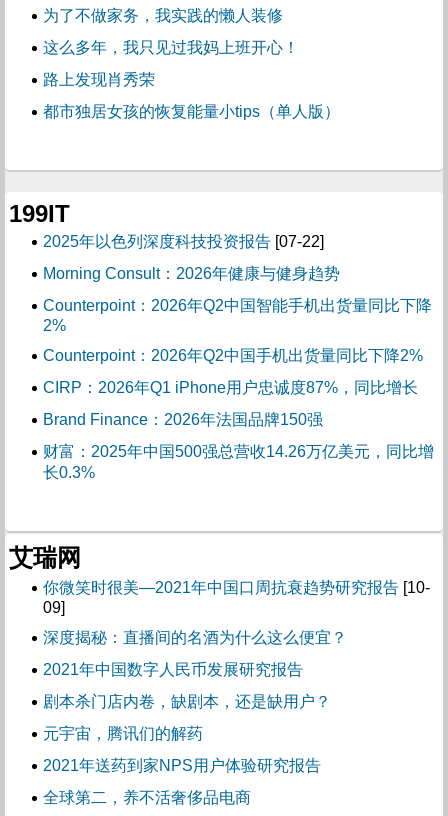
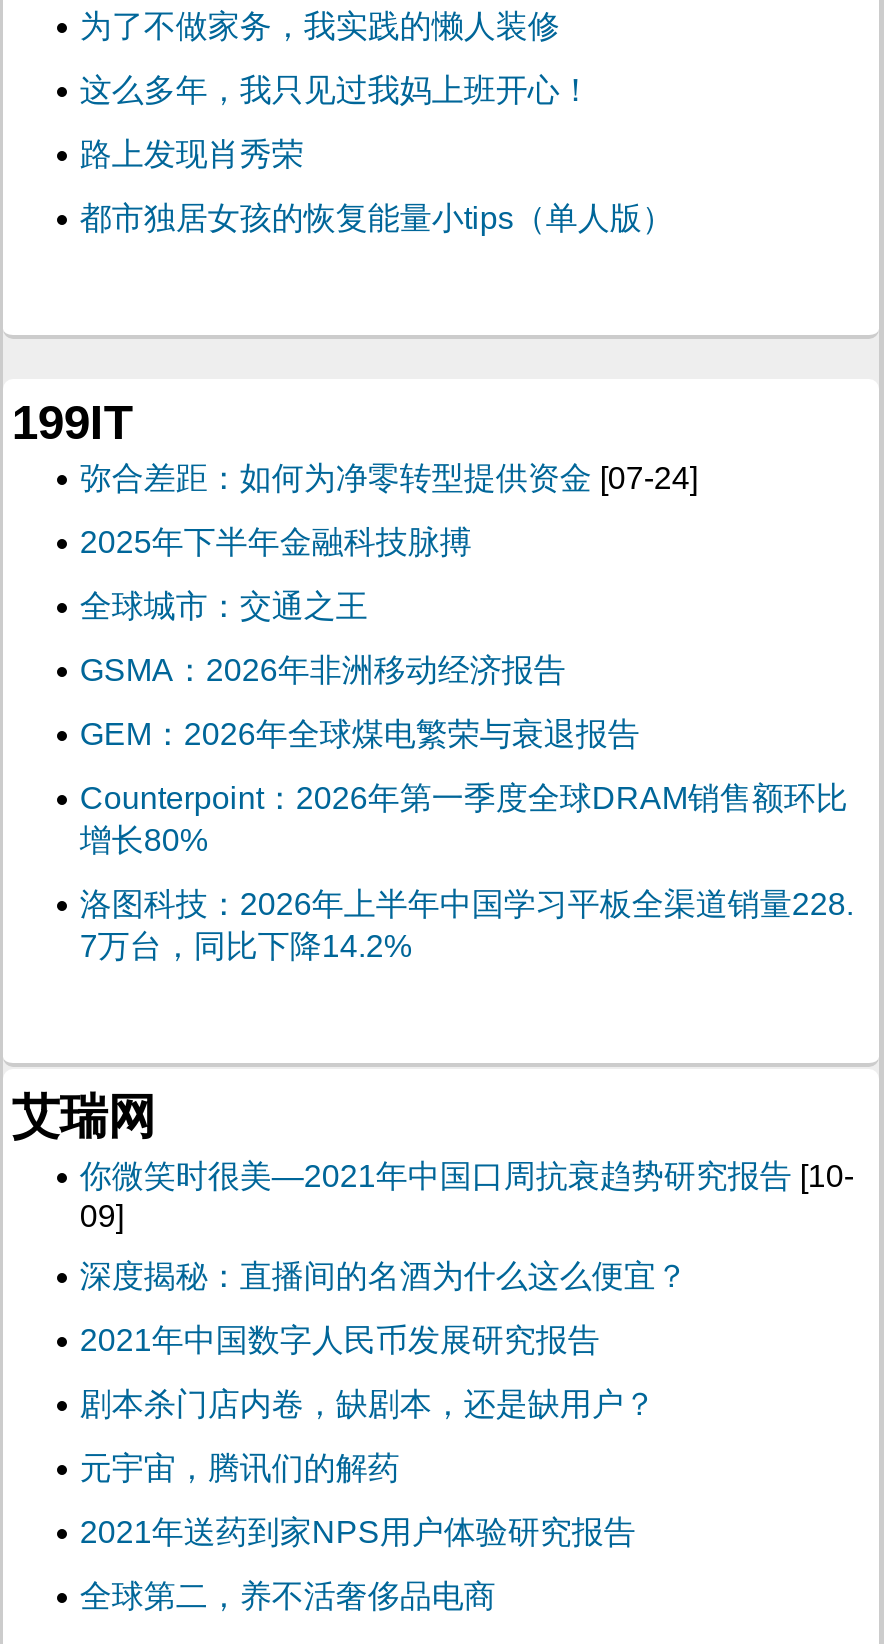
[43,233,324,250] 2025年以色列深度科技投资报告[07-22] -> [80,462,698,496] 弥合差距：如何为净零转型提供资金[07-24]
[43,265,340,282] Morning Consult：2026年健康与健身趋势 -> [80,526,472,560] 2025年下半年金融科技脉搏
[43,297,432,334] Counterpoint：2026年Q2中国智能手机出货量同比下降 | 2% -> [80,590,368,624] 全球城市：交通之王
[43,347,423,364] Counterpoint：2026年Q2中国手机出货量同比下降2% -> [80,654,566,688] GSMA：2026年非洲移动经济报告
[43,379,418,396] CIRP：2026年Q1 iPhone用户忠诚度87%，同比增长 -> [80,718,640,752] GEM：2026年全球煤电繁荣与衰退报告
[43,411,323,428] Brand Finance：2026年法国品牌150强 -> [80,782,848,858] Counterpoint：2026年第一季度全球DRAM销售额环比 | 增长80%
[43,443,434,481] 财富：2025年中国500强总营收14.26万亿美元，同比增 | 长0.3% -> [80,888,854,964] 洛图科技：2026年上半年中国学习平板全渠道销量228. | 7万台，同比下降14.2%

